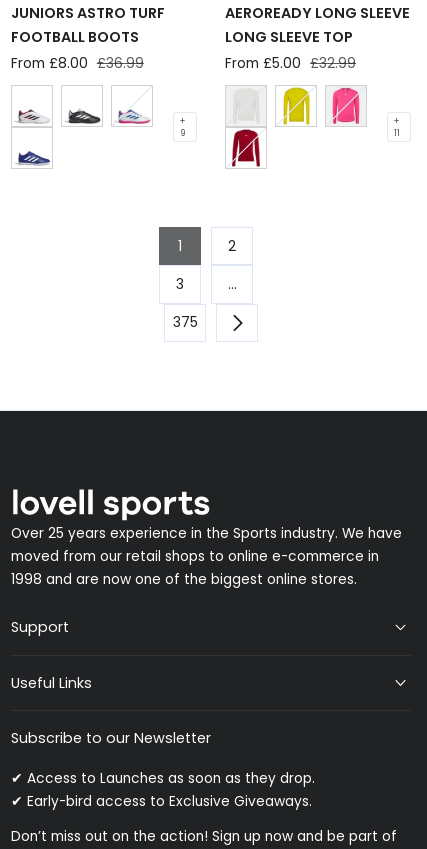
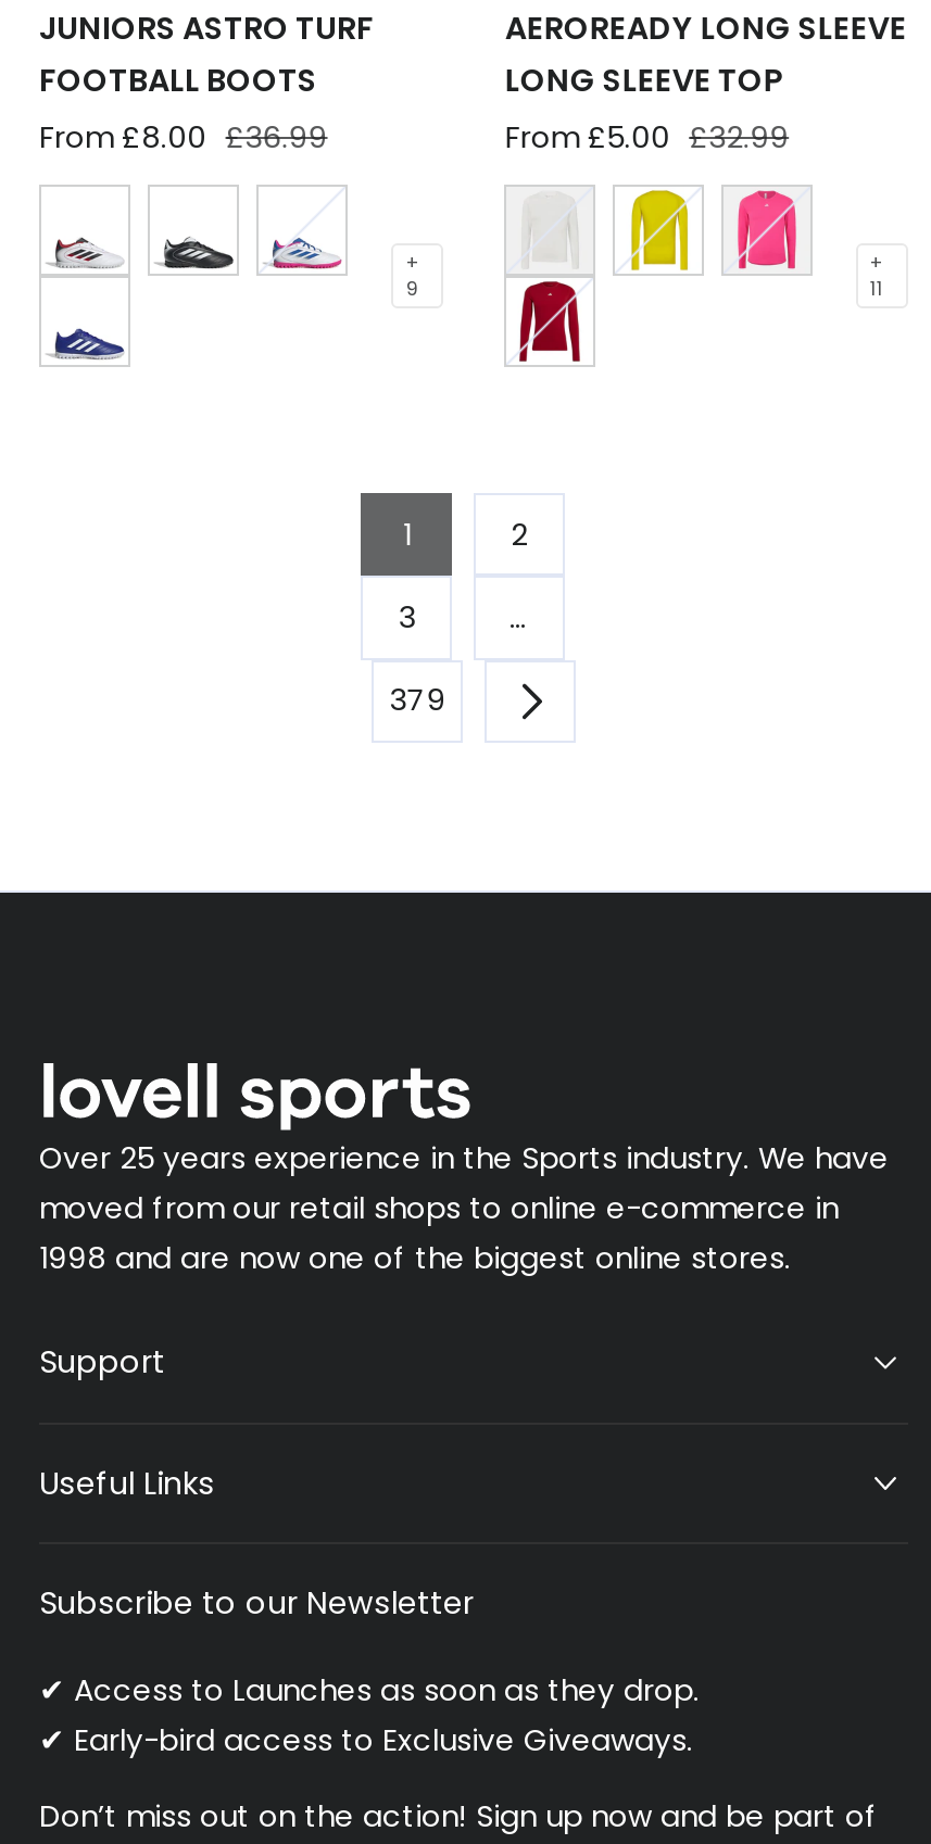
[173,313,198,332] 375 -> [389,680,446,722] 379

